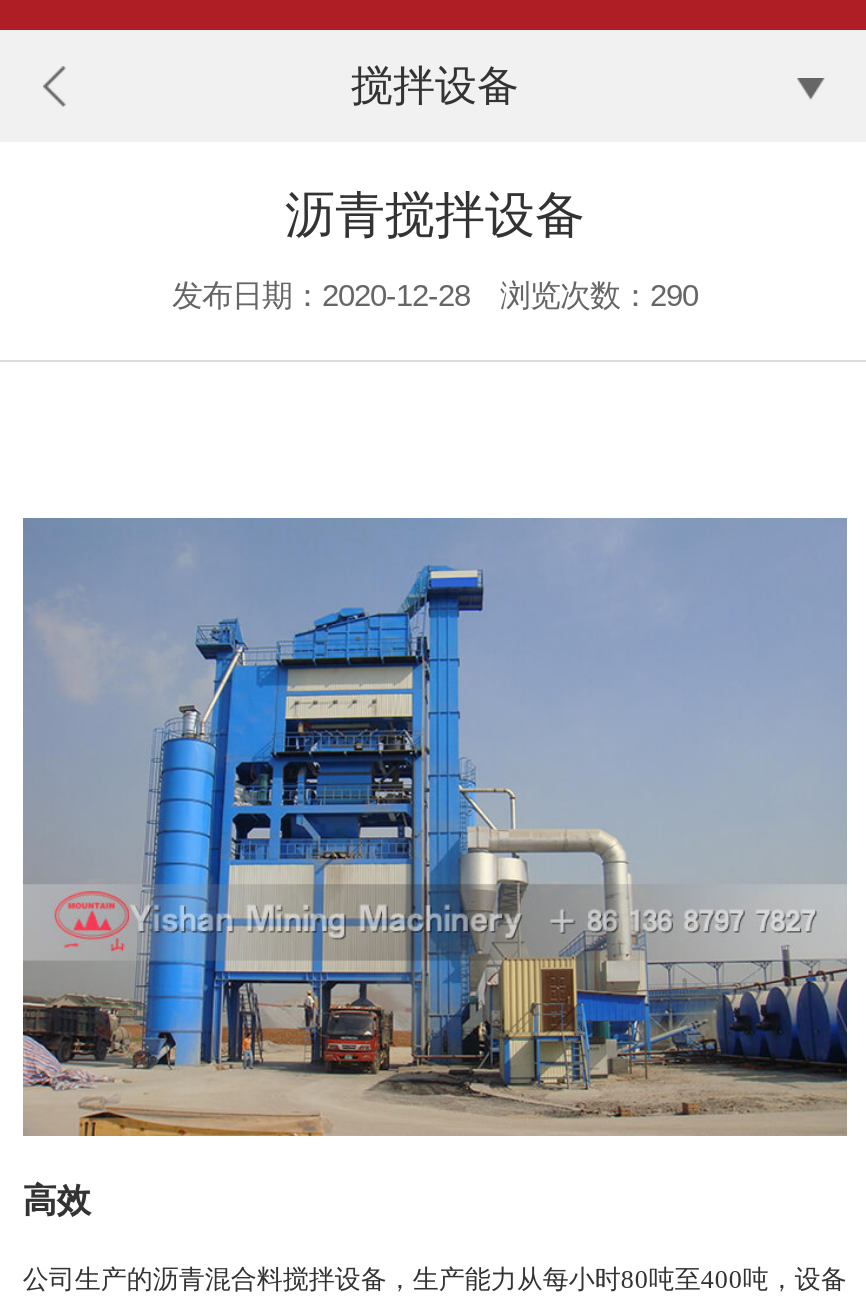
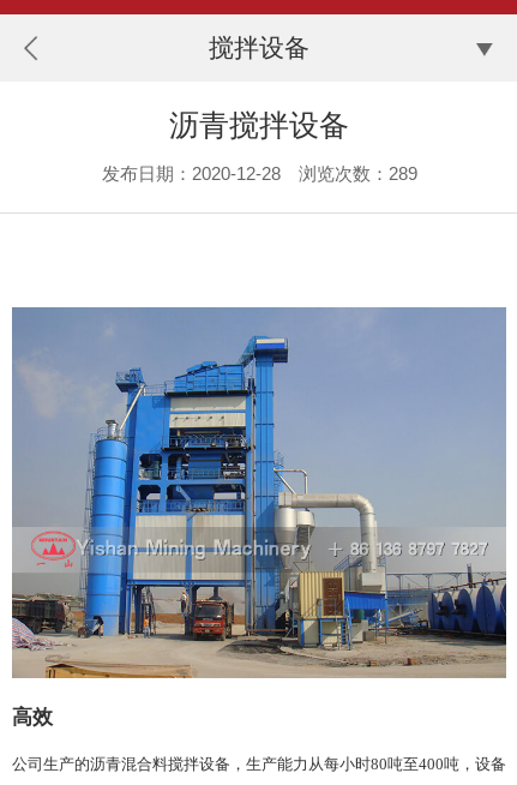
[172,278,698,312] 发布日期：2020-12-28 浏览次数：290 -> [101,163,417,184] 发布日期：2020-12-28 浏览次数：289

